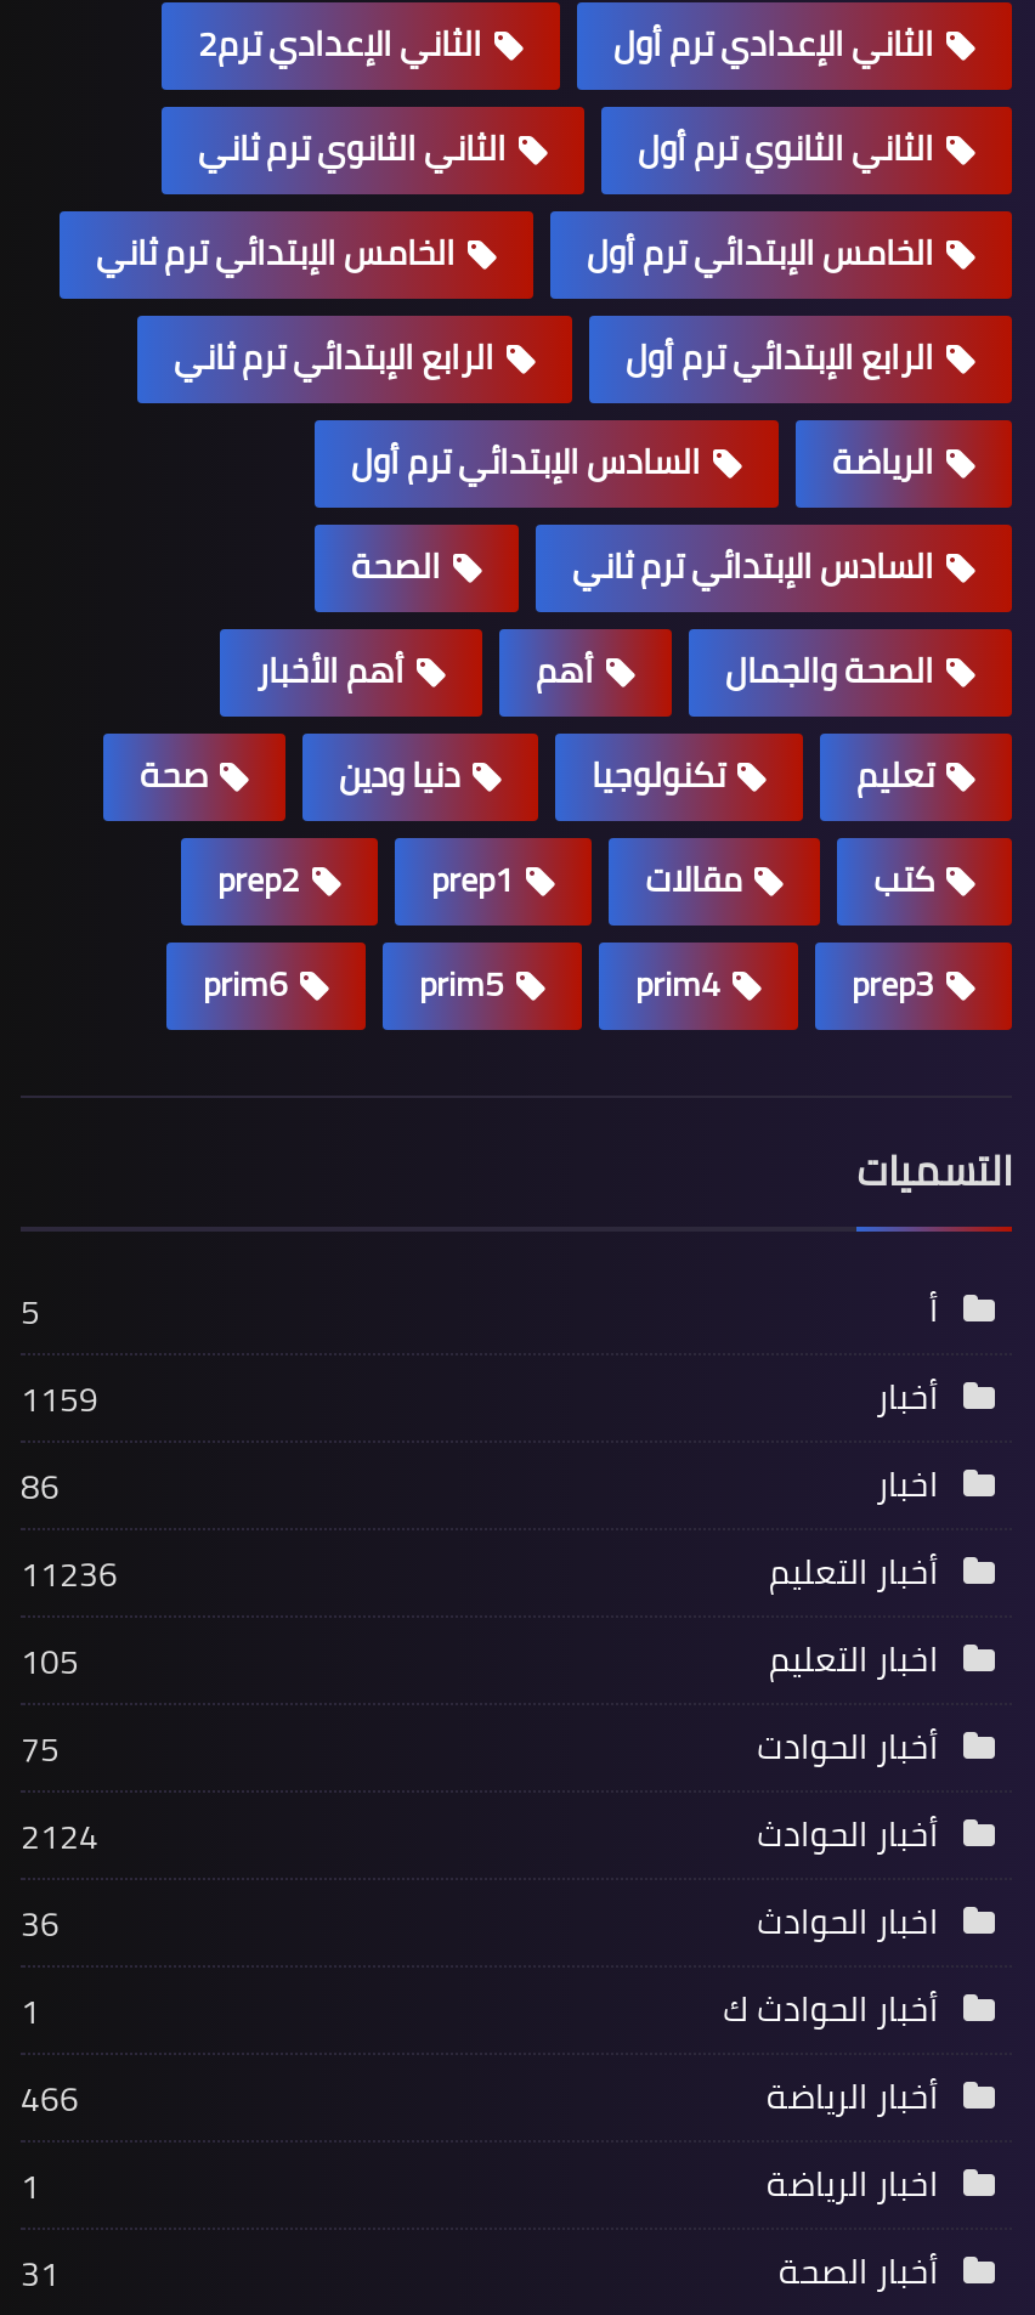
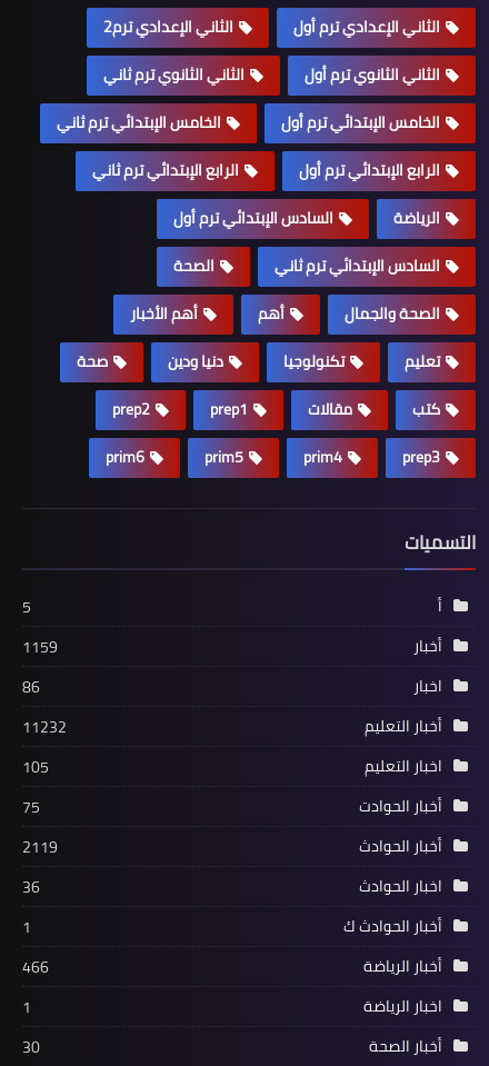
[21,1543,118,1606] 11236 -> [22,713,67,741] 11232
[21,1805,98,1868] 2124 -> [22,833,58,861] 2119
[21,2242,60,2305] 31 -> [22,1033,40,1062] 30

